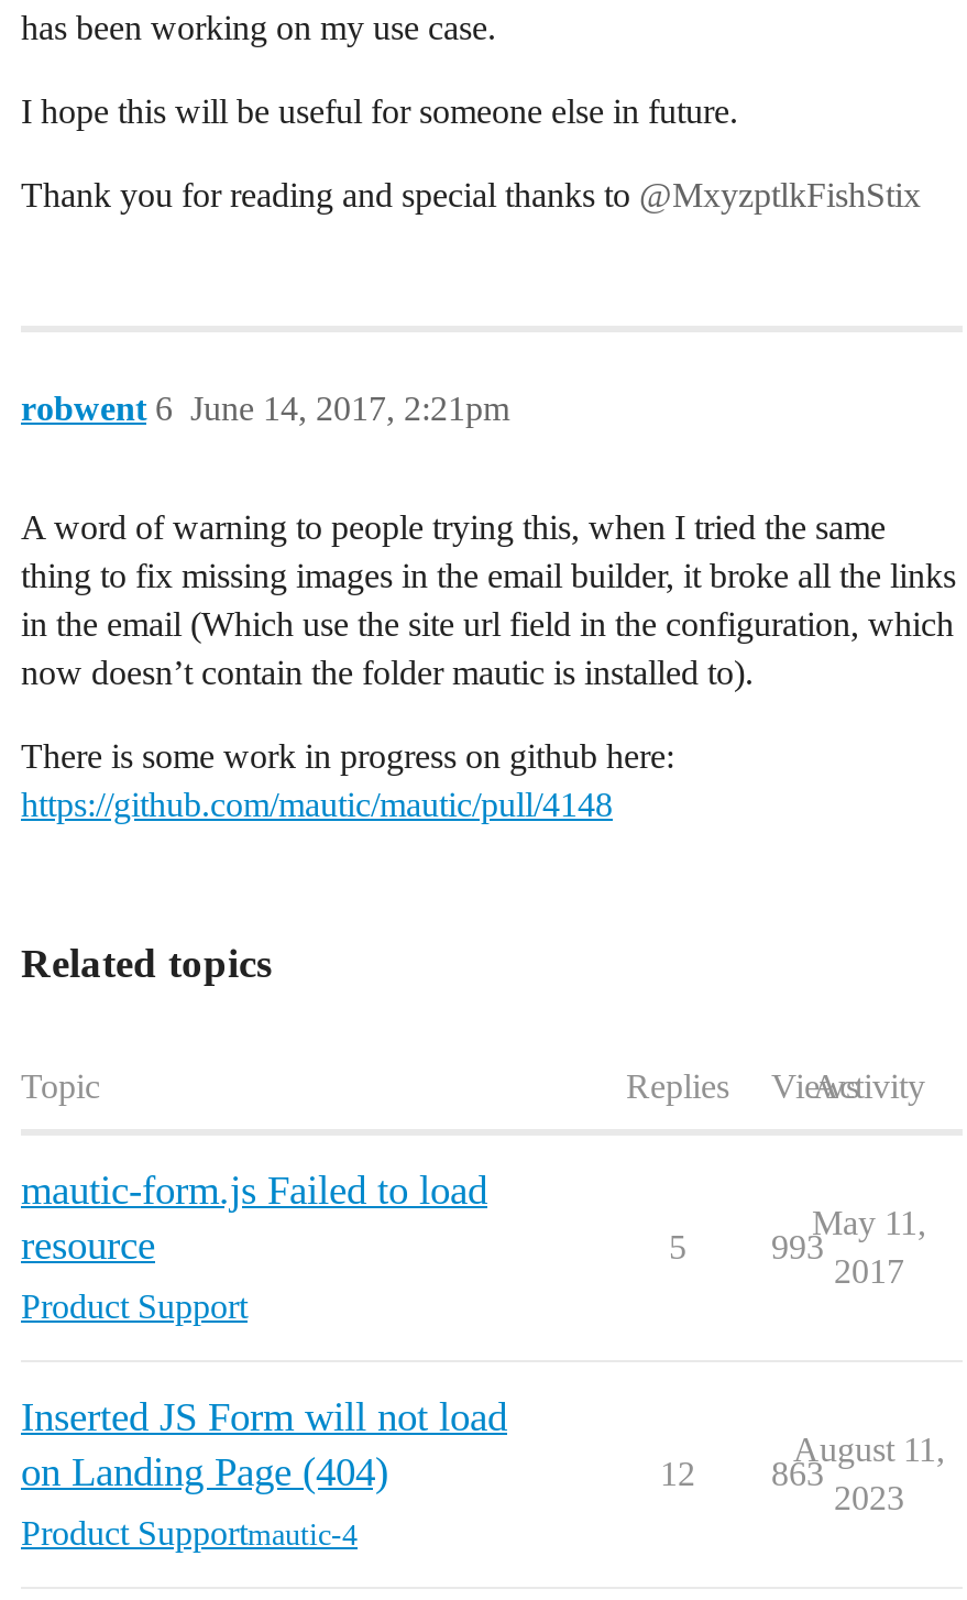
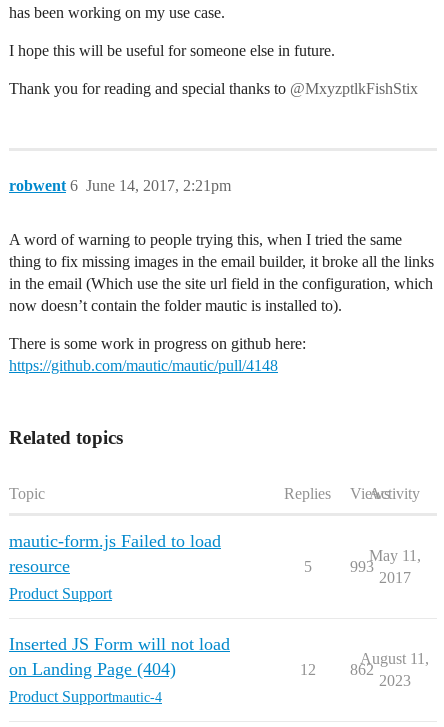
[771,1455,824,1492] 863 -> [350,661,374,678] 862

